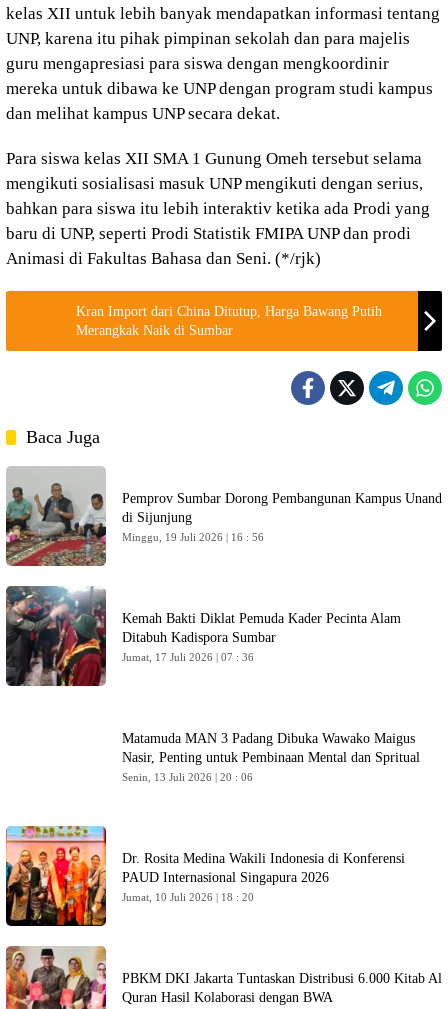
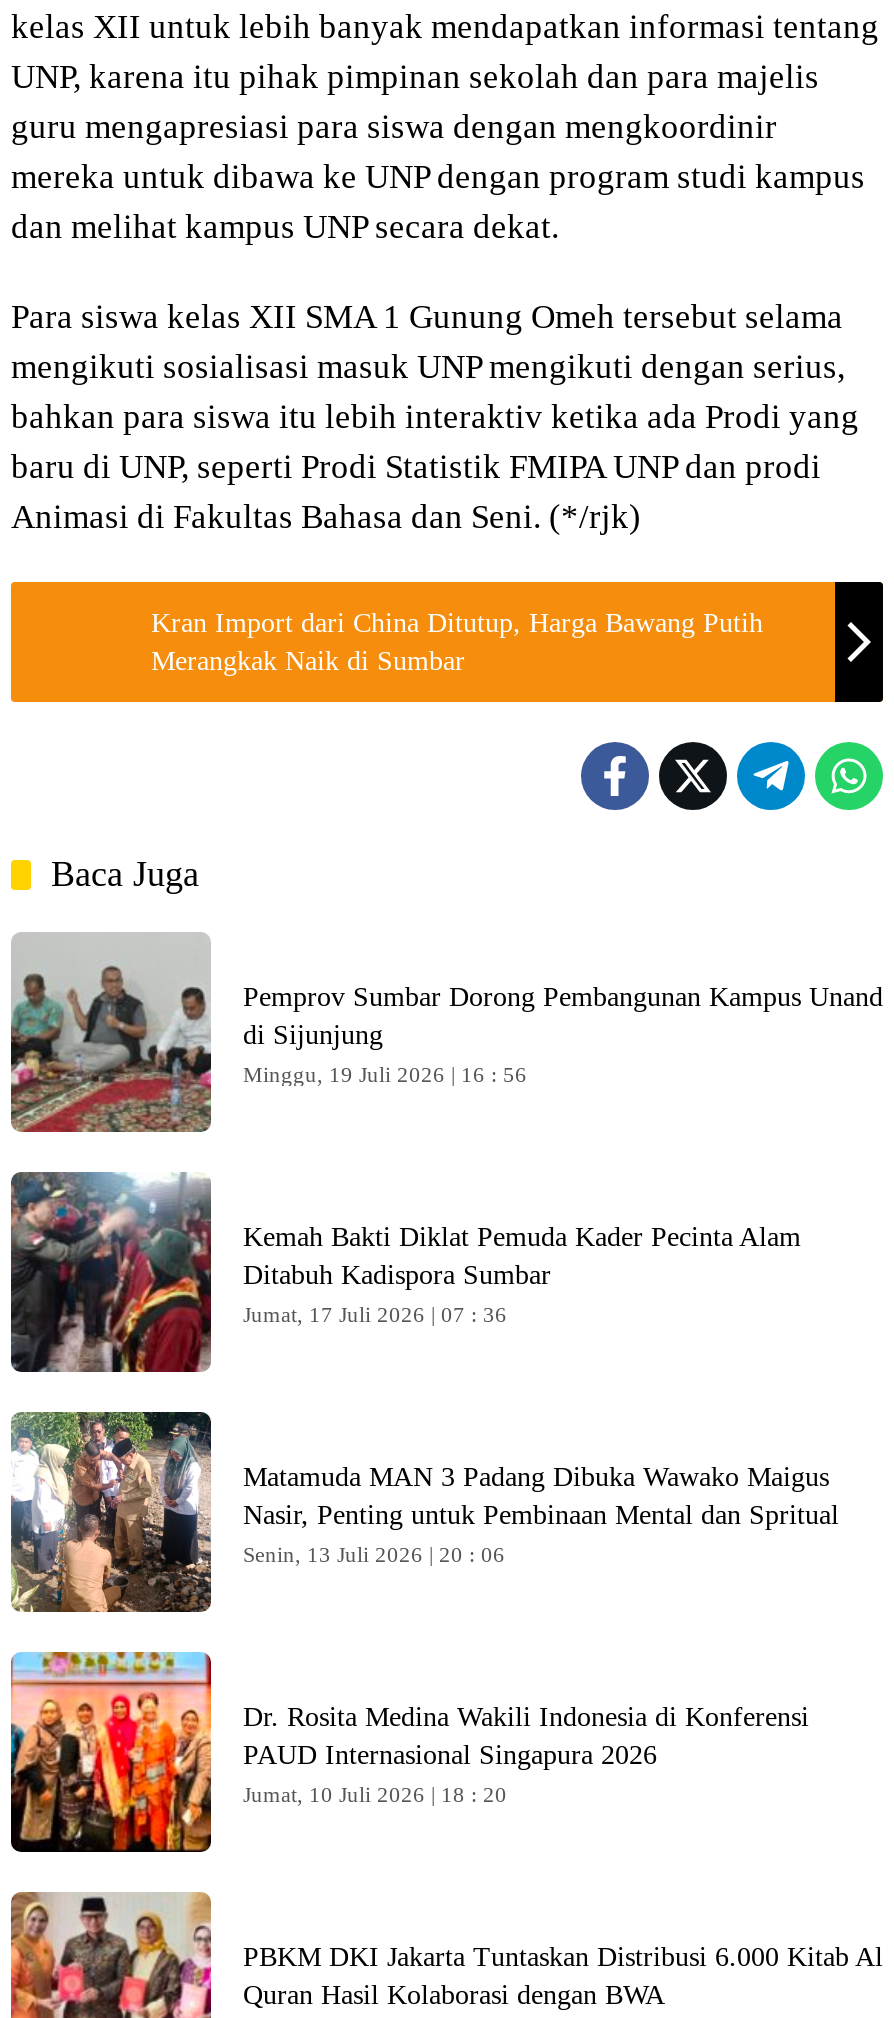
none -> [9,1410,213,1614] [image]

